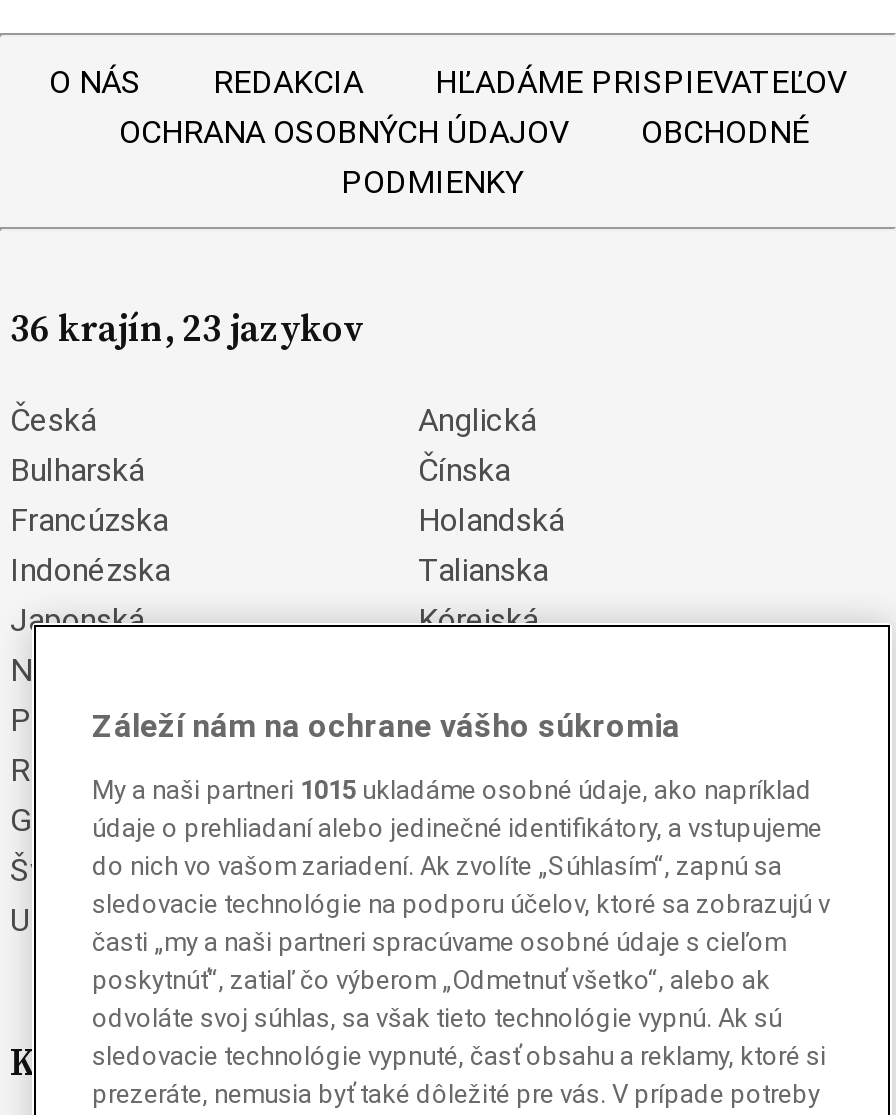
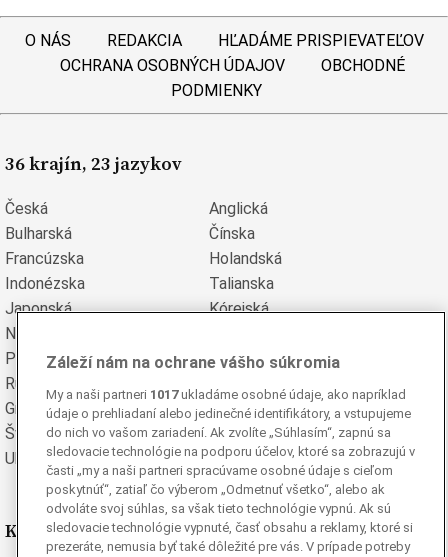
[92,775,812,805] My a naši partneri 1015 ukladáme osobné údaje, ako napríklad -> [46,387,406,402] My a naši partneri 1017 ukladáme osobné údaje, ako napríklad

